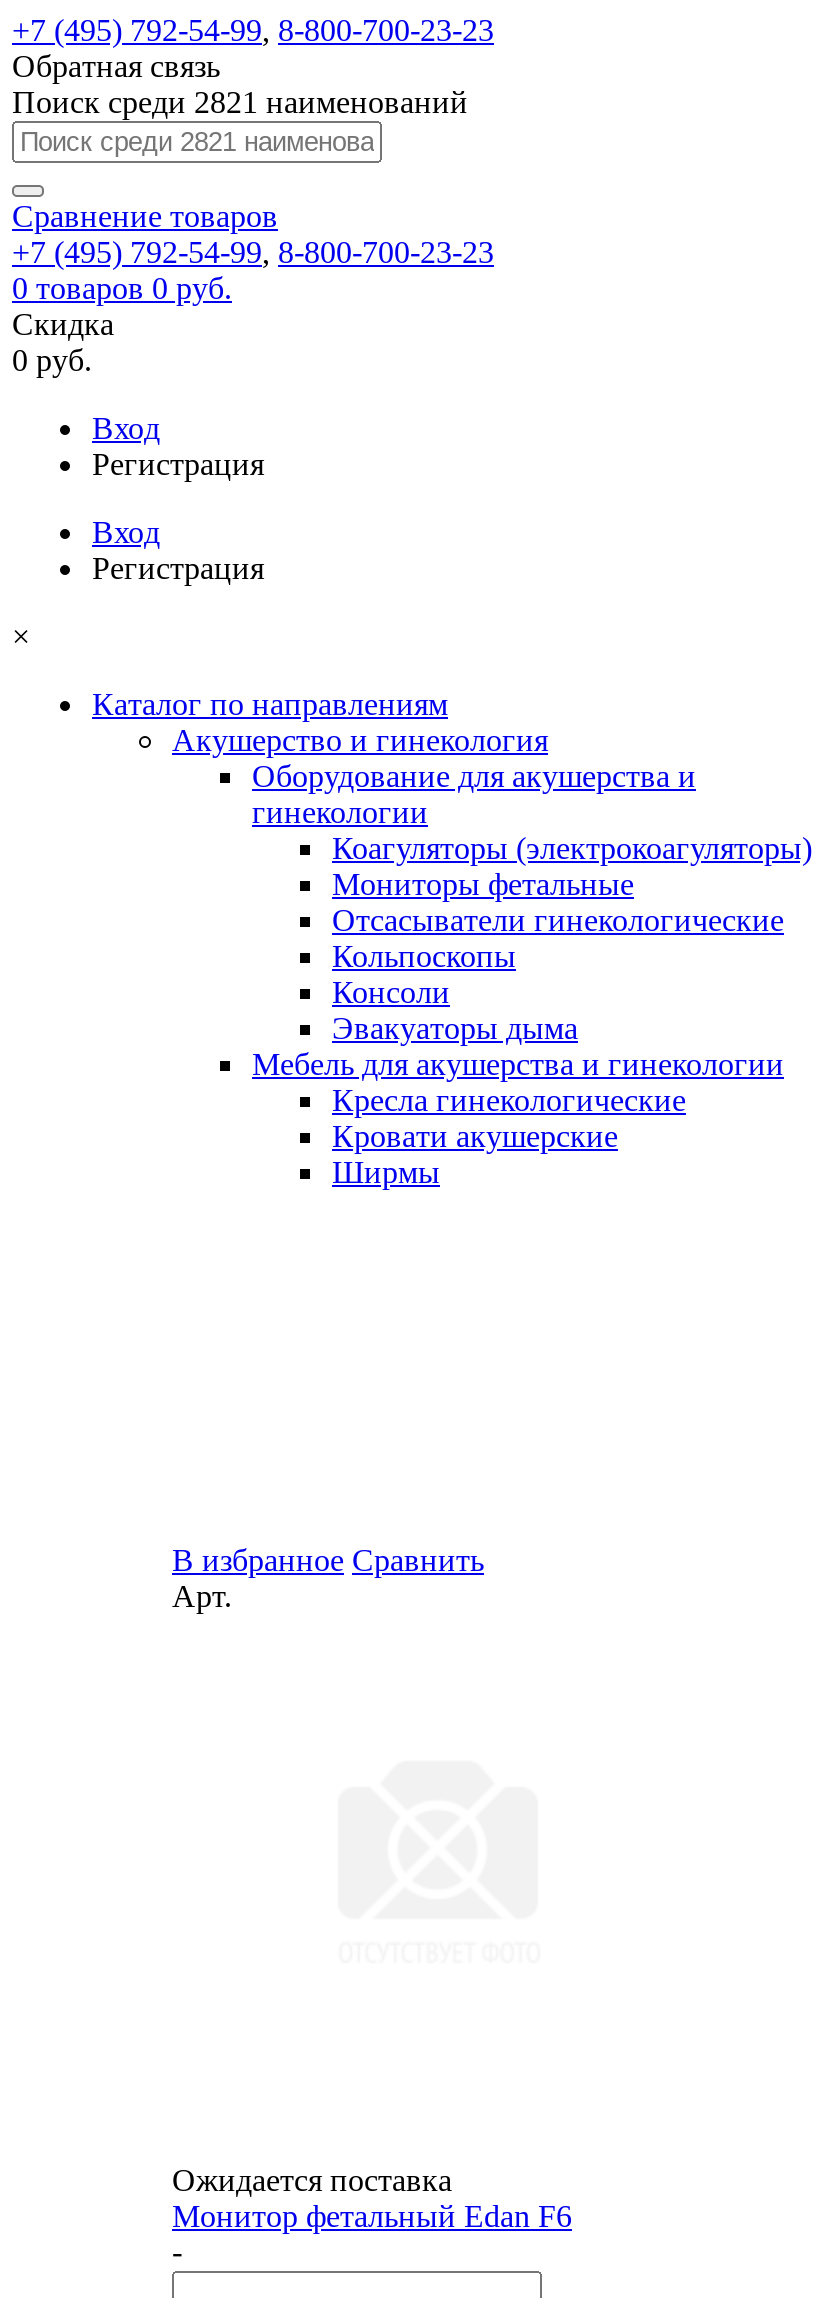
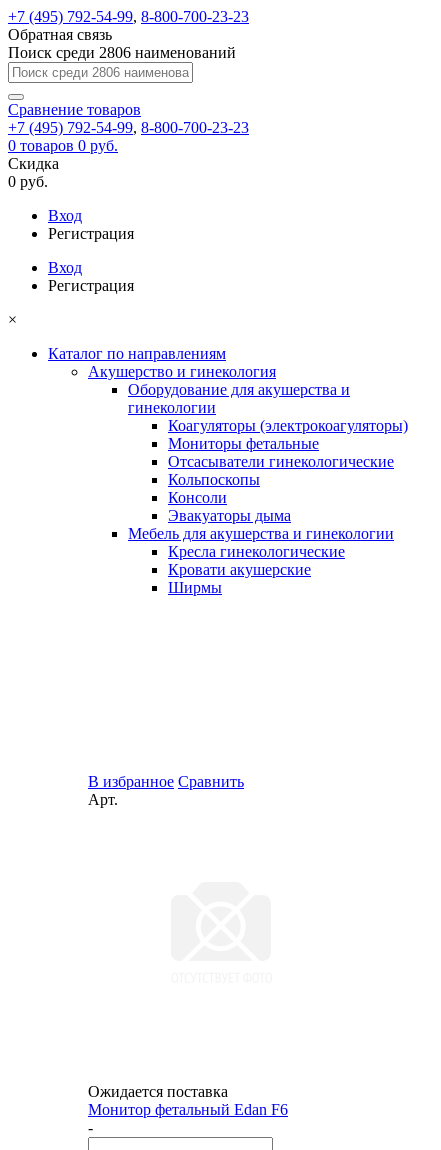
[12,85,468,119] Поиск среди 2821 наименований -> [8,44,236,61] Поиск среди 2806 наименований

